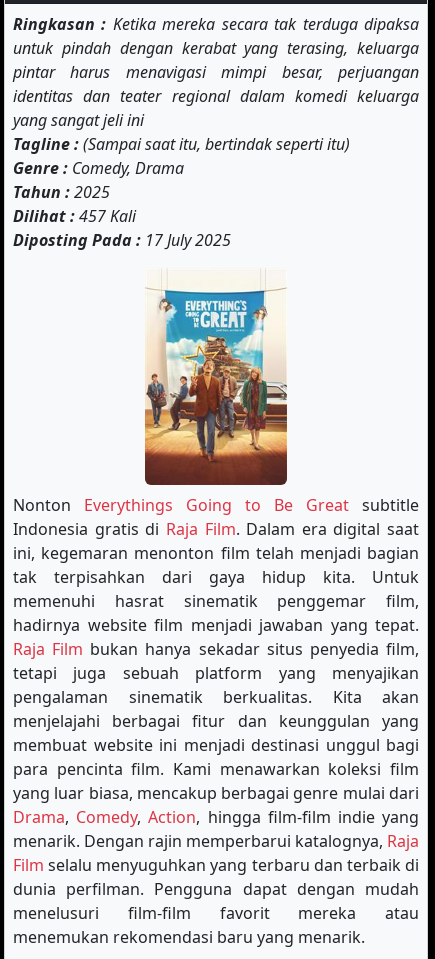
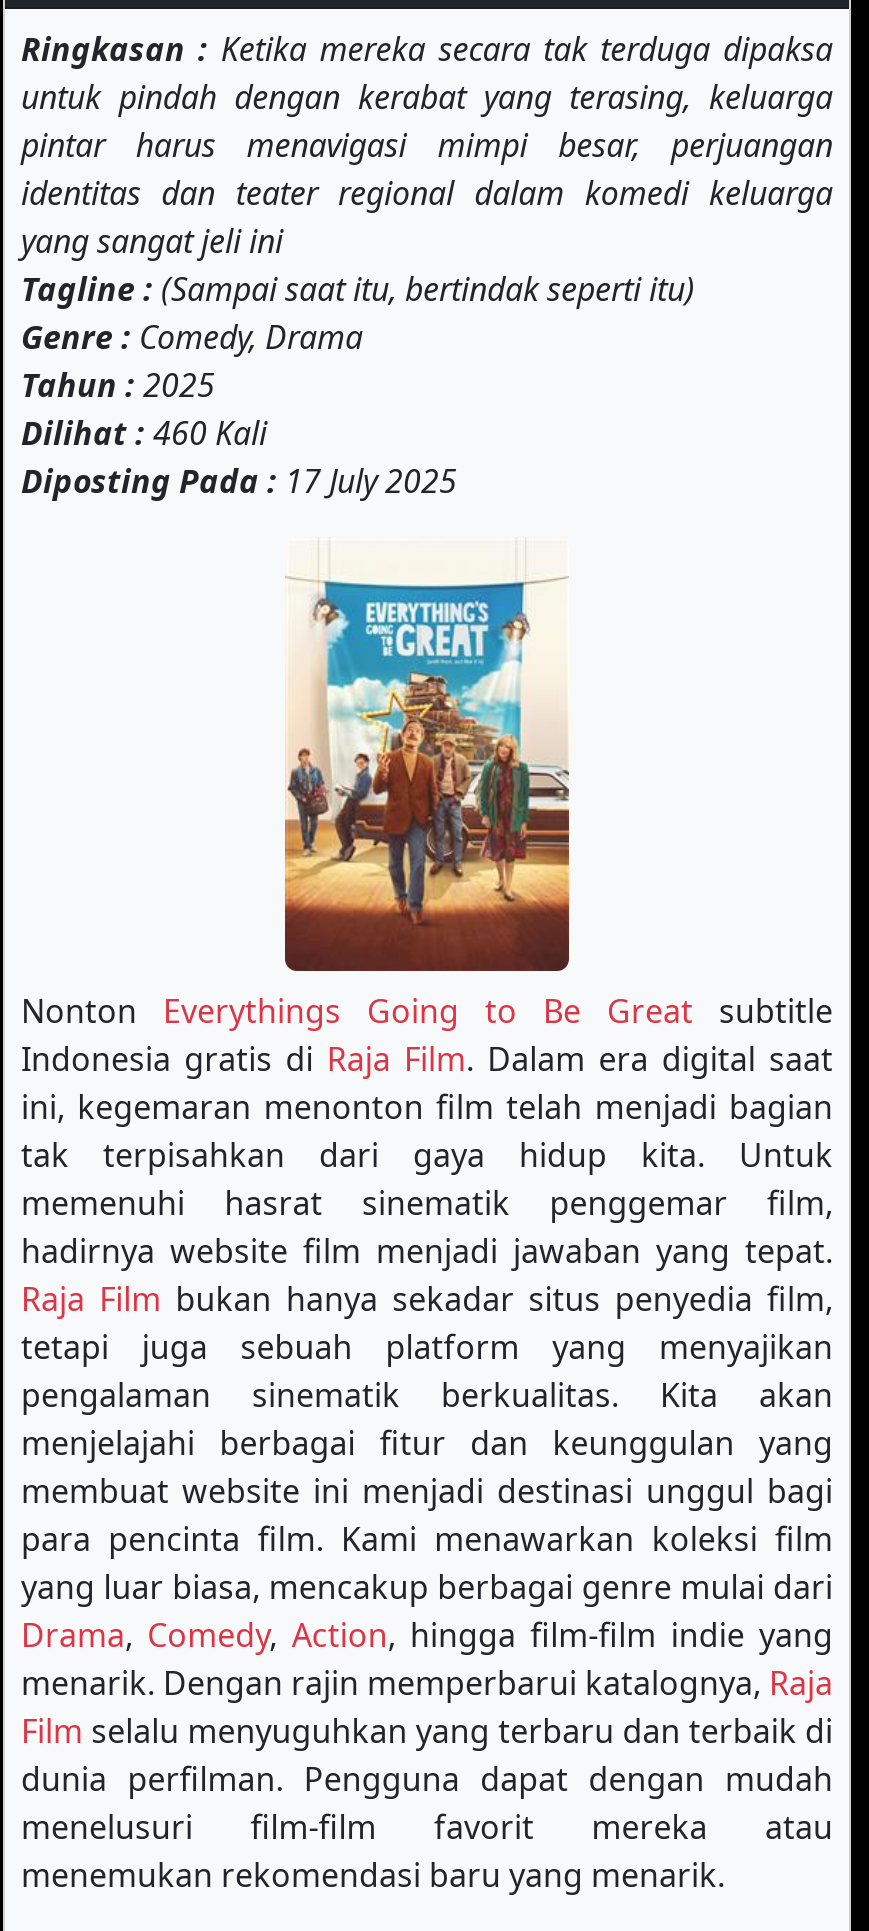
[13,205,136,227] Dilihat : 457 Kali -> [21,411,267,455] Dilihat : 460 Kali

